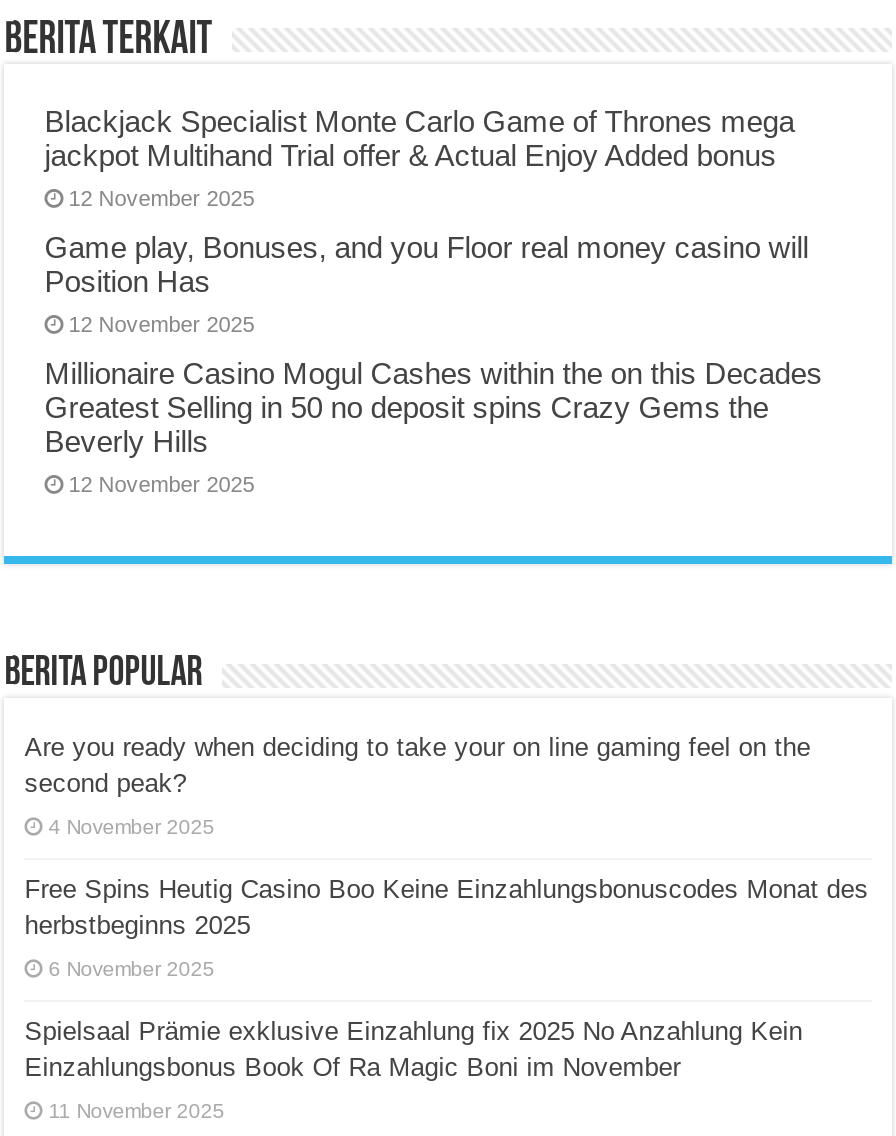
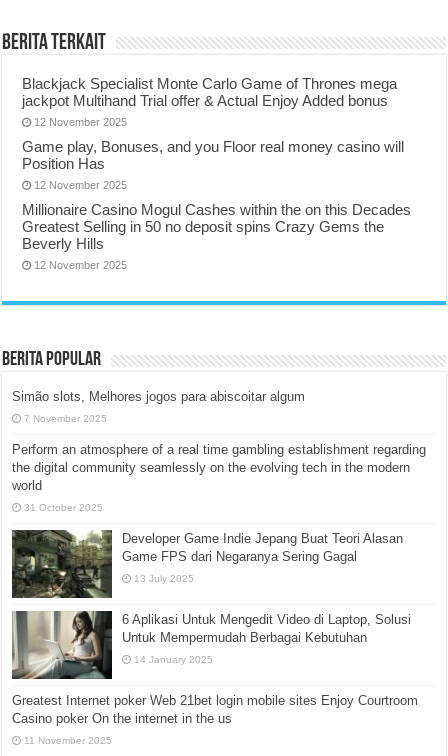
[24,732,868,1082] Are you ready when deciding to take your on line gaming feel on the | second peak? | 4 November 2025 | Free Spins Heutig Casino Boo Keine Einzahlungsbonuscodes Monat des | herbstbeginns 2025 | 6 November 2025 | Spielsaal Prämie exklusive Einzahlung fix 2025 No Anzahlung Kein | Einzahlungsbonus Book Of Ra Magic Boni im November -> [12,389,426,726] Simão slots, Melhores jogos para abiscoitar algum | 7 November 2025 | Perform an atmosphere of a real time gambling establishment regarding | the digital community seamlessly on the evolving tech in the modern | world | 31 October 2025 | Developer Game Indie Jepang Buat Teori Alasan | Game FPS dari Negaranya Sering Gagal | 13 July 2025 | 6 Aplikasi Untuk Mengedit Video di Laptop, Solusi | Untuk Mempermudah Berbagai Kebutuhan | 14 January 2025 | Greatest Internet poker Web 21bet login mobile sites Enjoy Courtroom | Casino poker On the internet in the us

